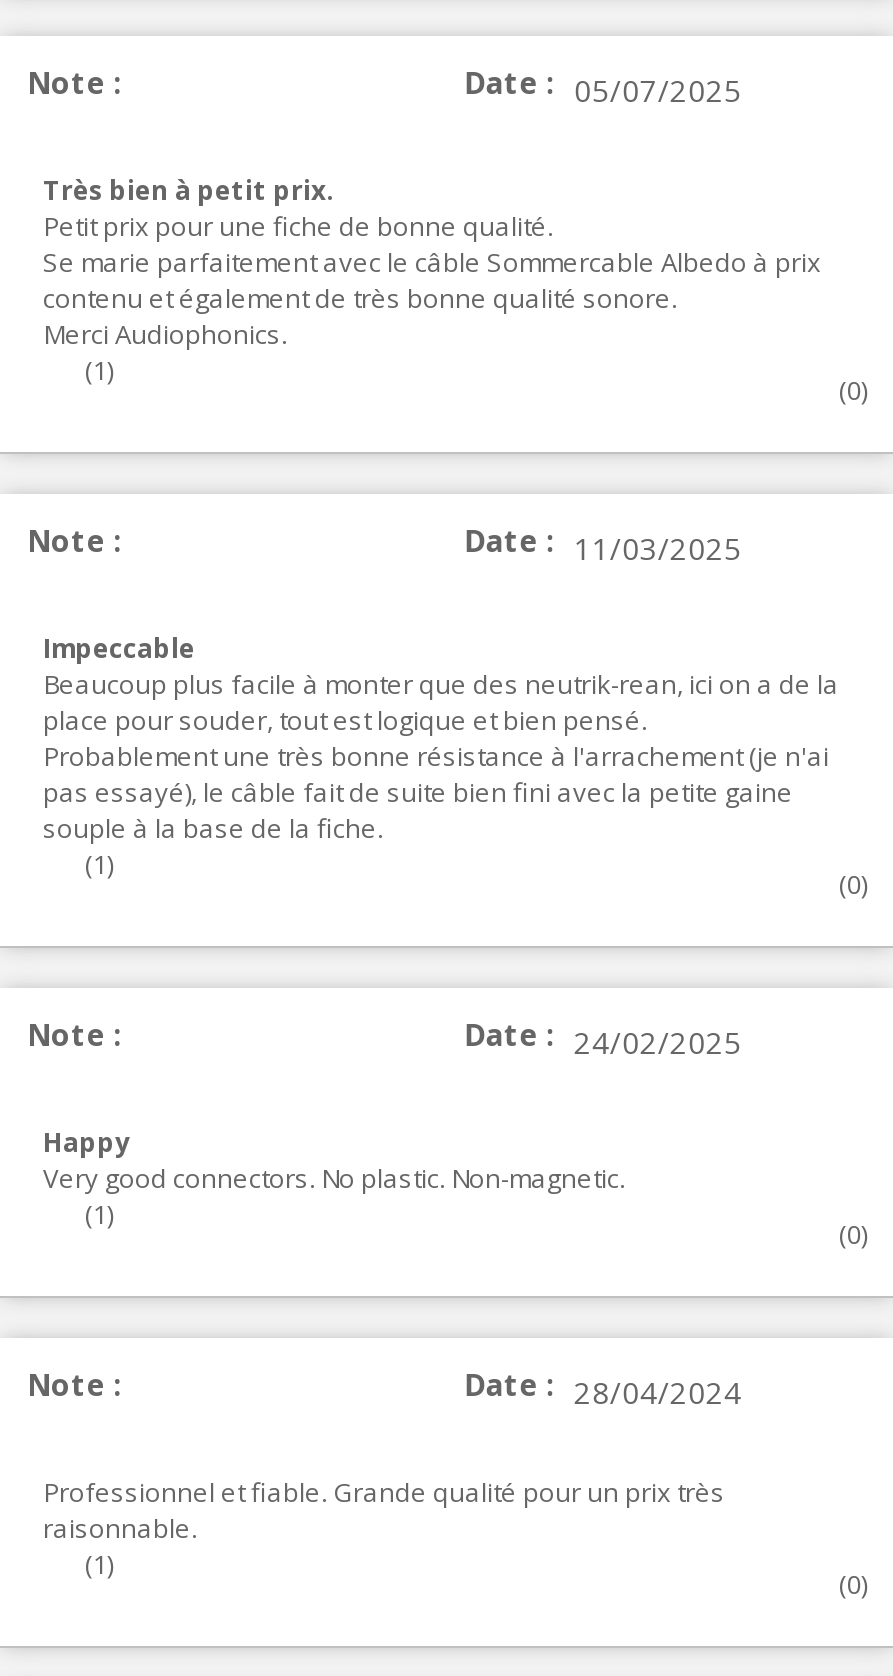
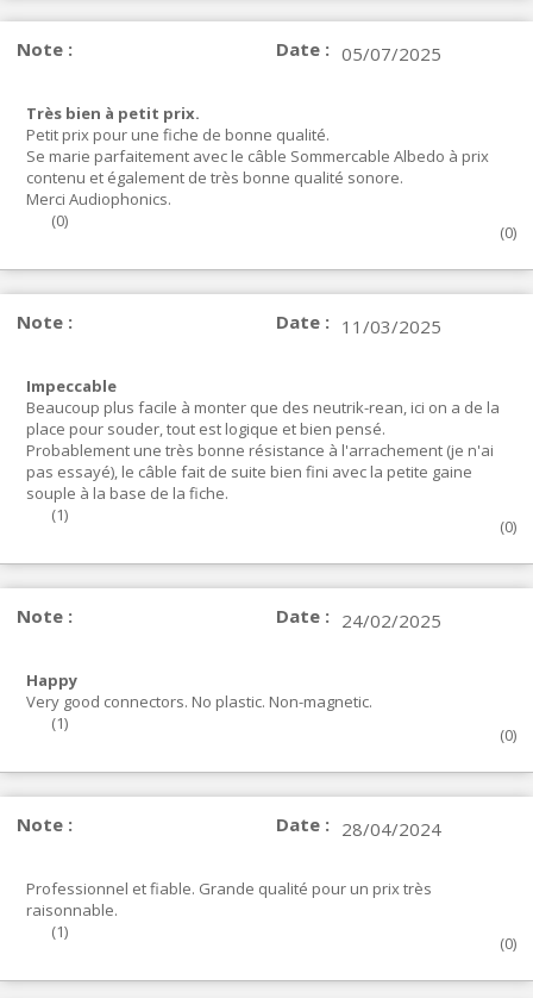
[79,352,113,388] (1) -> [48,210,68,231] (0)

